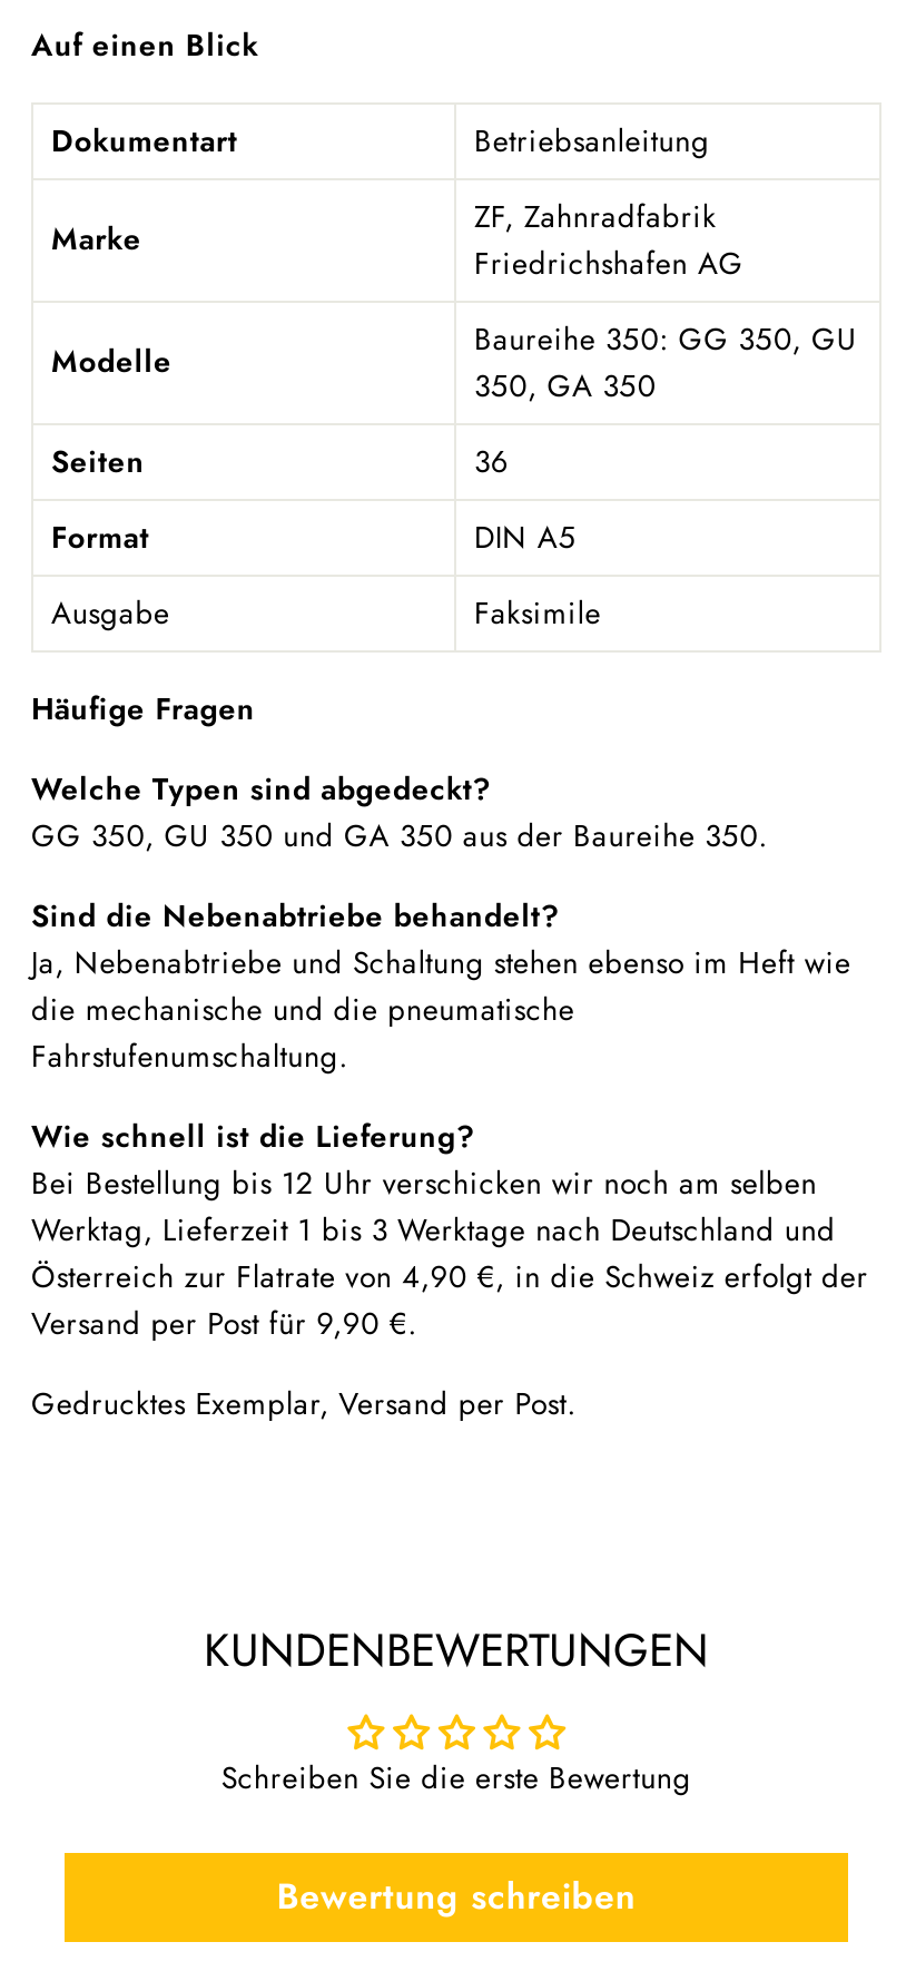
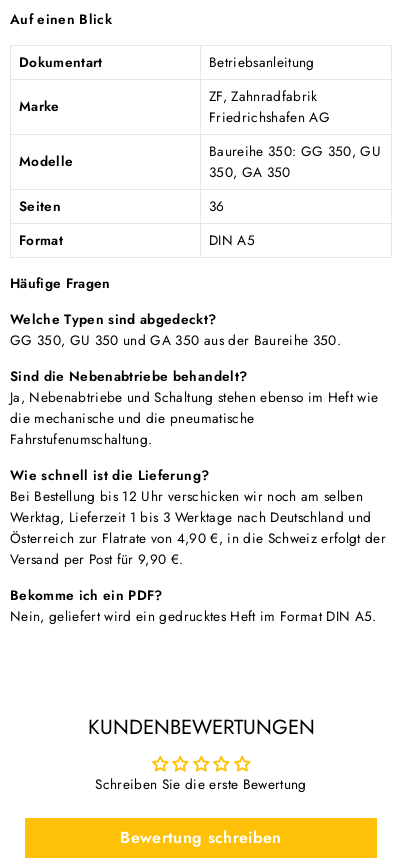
[51,590,601,634] Ausgabe | Faksimile -> none
moved [31,685,868,1345] -> [10,273,386,569]: Häufige Fragen | Welche Typen sind abgedeckt? | GG 350, GU 350 und GA 350 aus der Baureihe 350. | ... | Österreich zur Flatrate von 4,90 €, in die Schweiz erfolgt der | Versand per Post für 9,90 €.
[31,1380,576,1425] Gedrucktes Exemplar, Versand per Post. -> [10,585,377,626] Bekomme ich ein PDF? | Nein, geliefert wird ein gedrucktes Heft im Format DIN A5.

